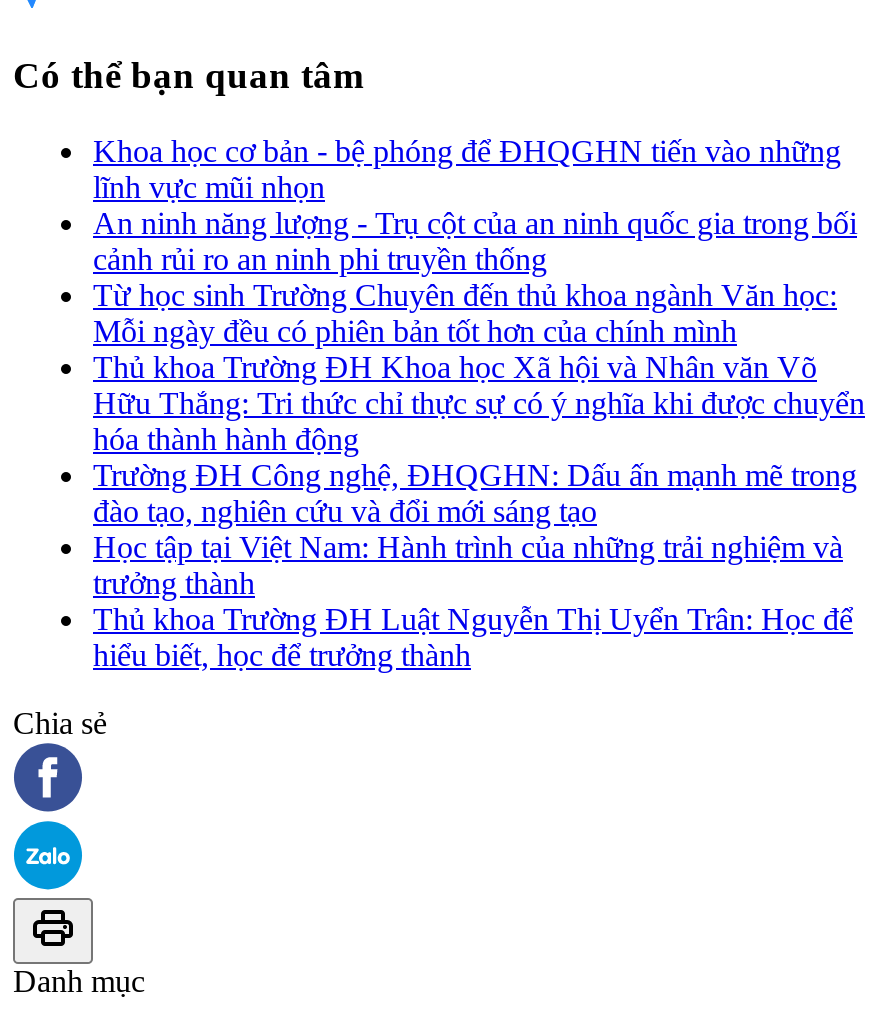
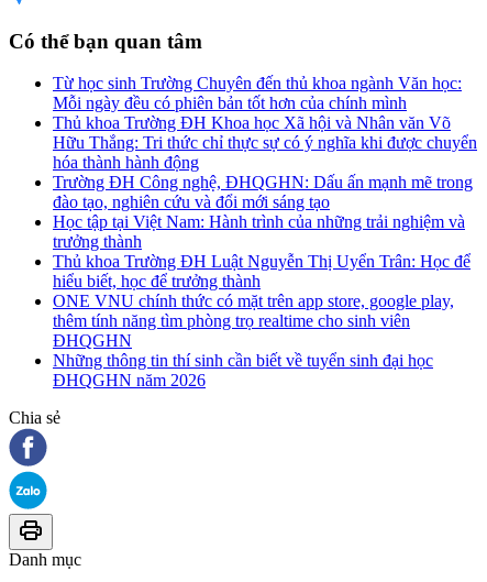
[93,134,857,276] Khoa học cơ bản - bệ phóng để ĐHQGHN tiến vào những | lĩnh vực mũi nhọn | An ninh năng lượng - Trụ cột của an ninh quốc gia trong bối | cảnh rủi ro an ninh phi truyền thống -> none
moved [93,278,865,672] -> [53,74,477,291]: Từ học sinh Trường Chuyên đến thủ khoa ngành Văn học: | Mỗi ngày đều có phiên bản tốt hơn của chính mình | Thủ khoa Trường ĐH Khoa học Xã hội và Nhân văn Võ | ... | Thủ khoa Trường ĐH Luật Nguyễn Thị Uyển Trân: Học để | hiểu biết, học để trưởng thành
none -> [53,292,454,390] ONE VNU chính thức có mặt trên app store, google play, | thêm tính năng tìm phòng trọ realtime cho sinh viên | ĐHQGHN | Những thông tin thí sinh cần biết về tuyển sinh đại học | ĐHQGHN năm 2026

